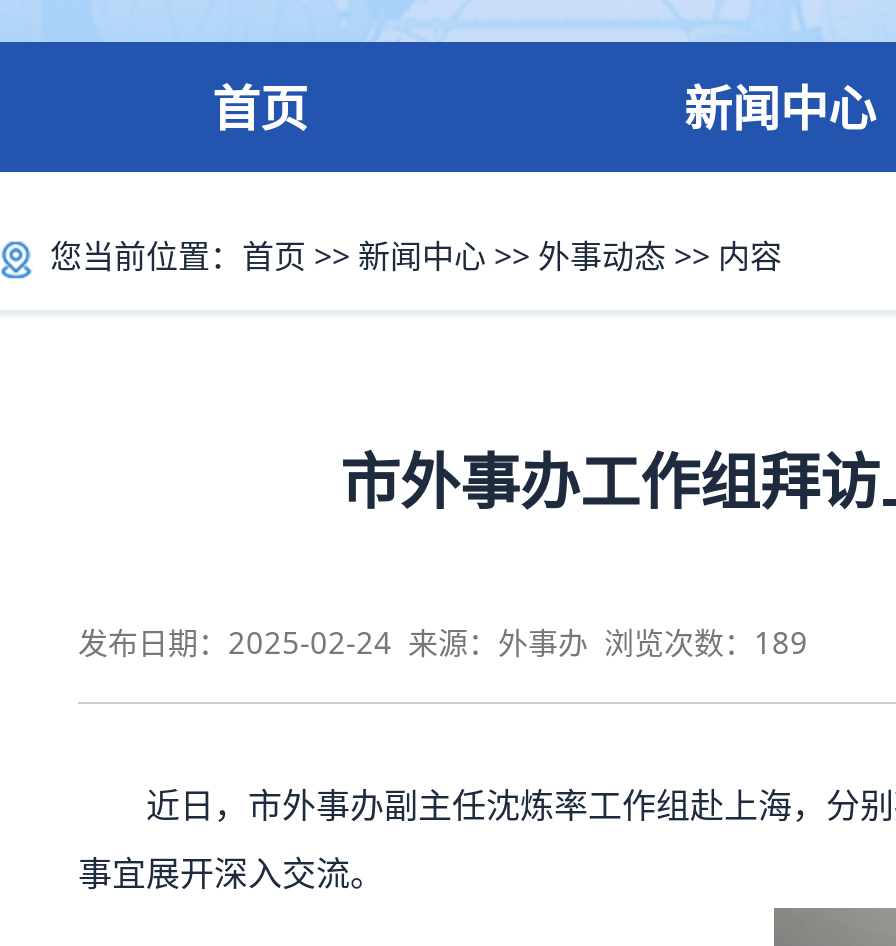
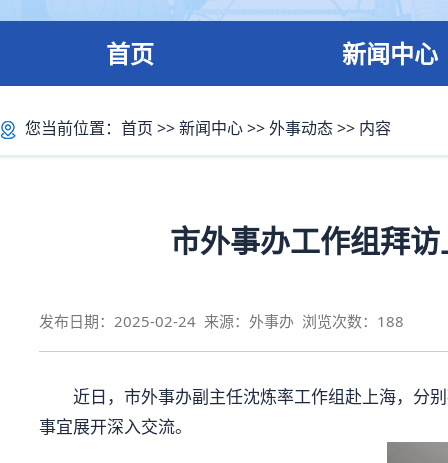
[78,622,808,662] 发布日期：2025-02-24 来源：外事办 浏览次数：189 -> [39,311,404,331] 发布日期：2025-02-24 来源：外事办 浏览次数：188

